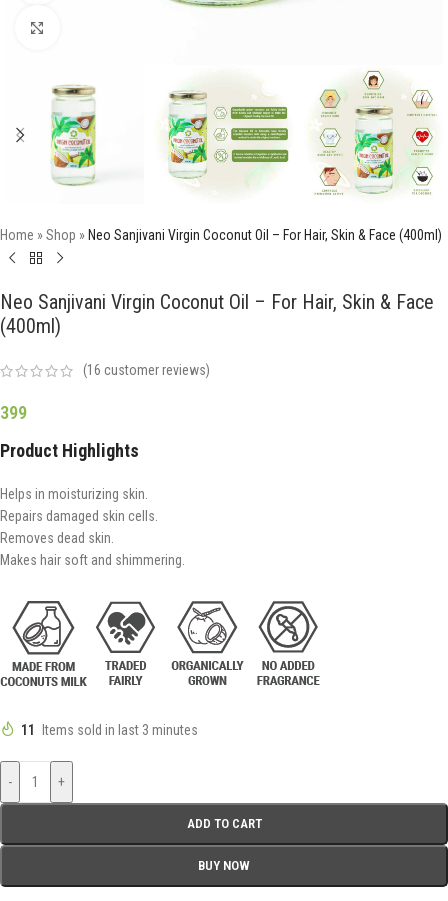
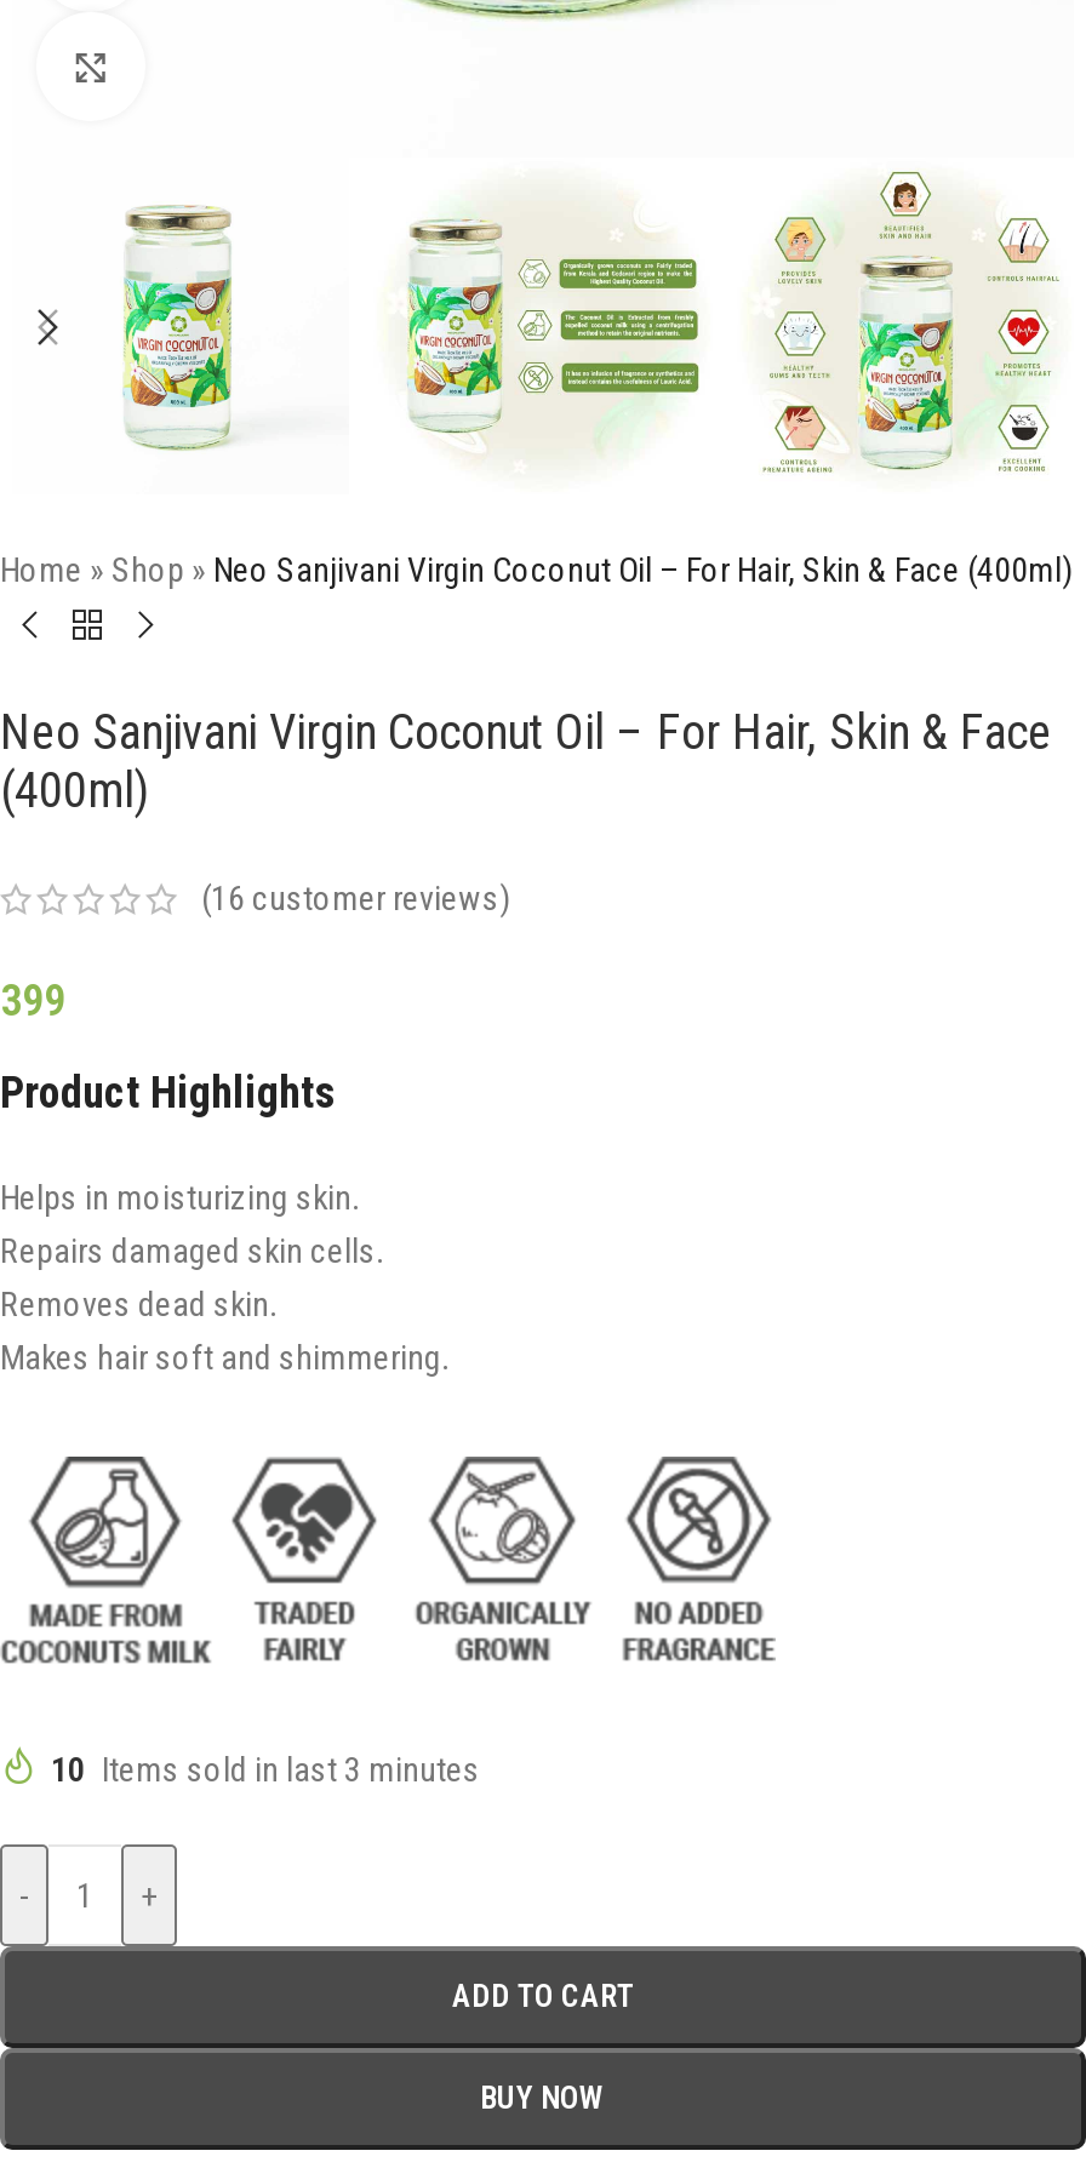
[21,722,198,738] 11 Items sold in last 3 minutes -> [51,1749,480,1788] 10 Items sold in last 3 minutes

